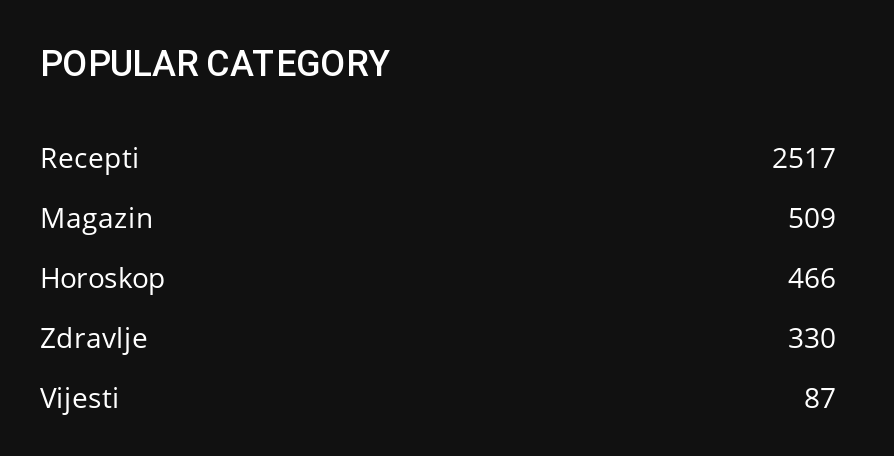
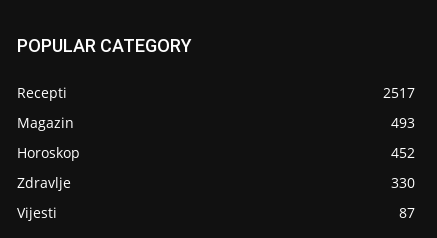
[788,198,836,236] 509 -> [391,113,415,132] 493
[788,258,836,296] 466 -> [391,143,415,162] 452

